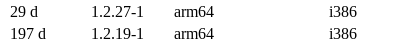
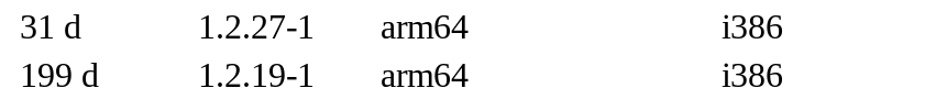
[10,3,38,20] 29 d -> [20,7,81,45] 31 d
[10,25,46,42] 197 d -> [20,56,99,93] 199 d

